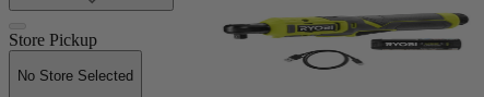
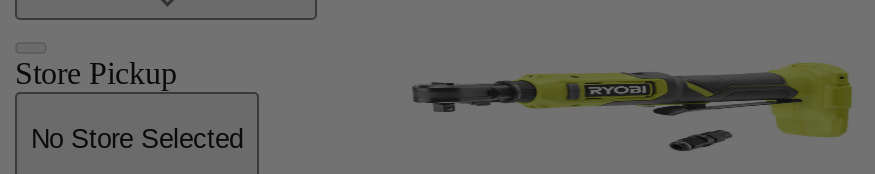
[222,12,470,83] [image] -> [407,24,857,154] [image]

